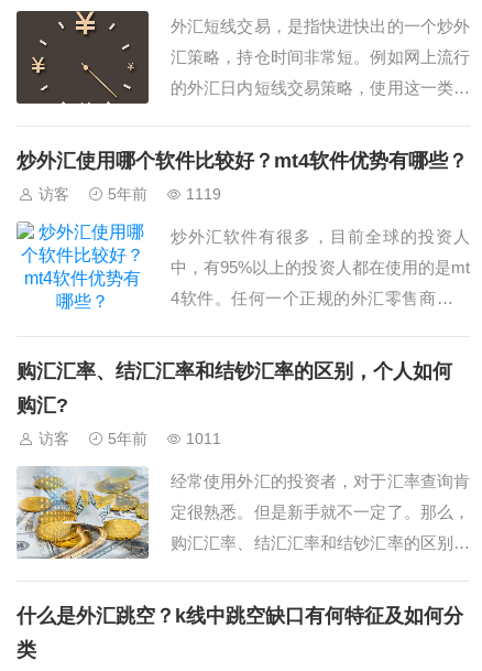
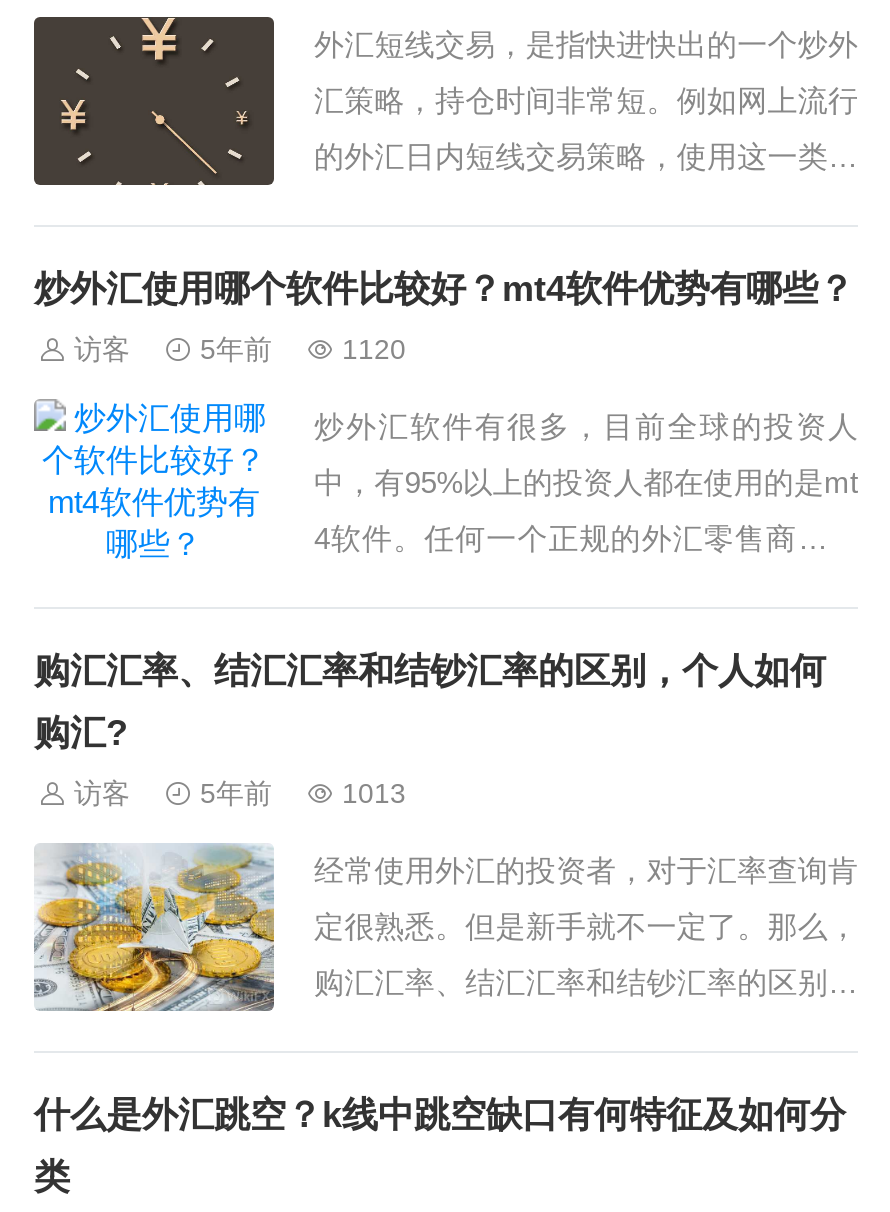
[186,185,221,203] 1119 -> [342,333,406,365] 1120
[186,430,221,447] 1011 -> [342,777,406,809] 1013

